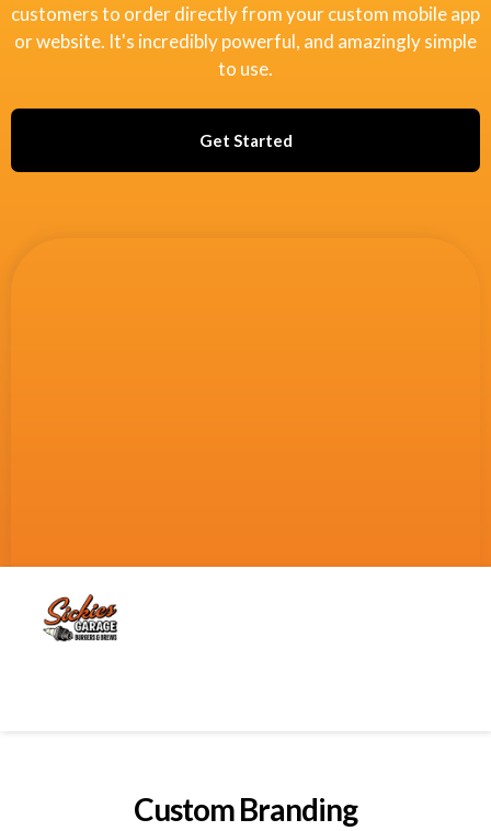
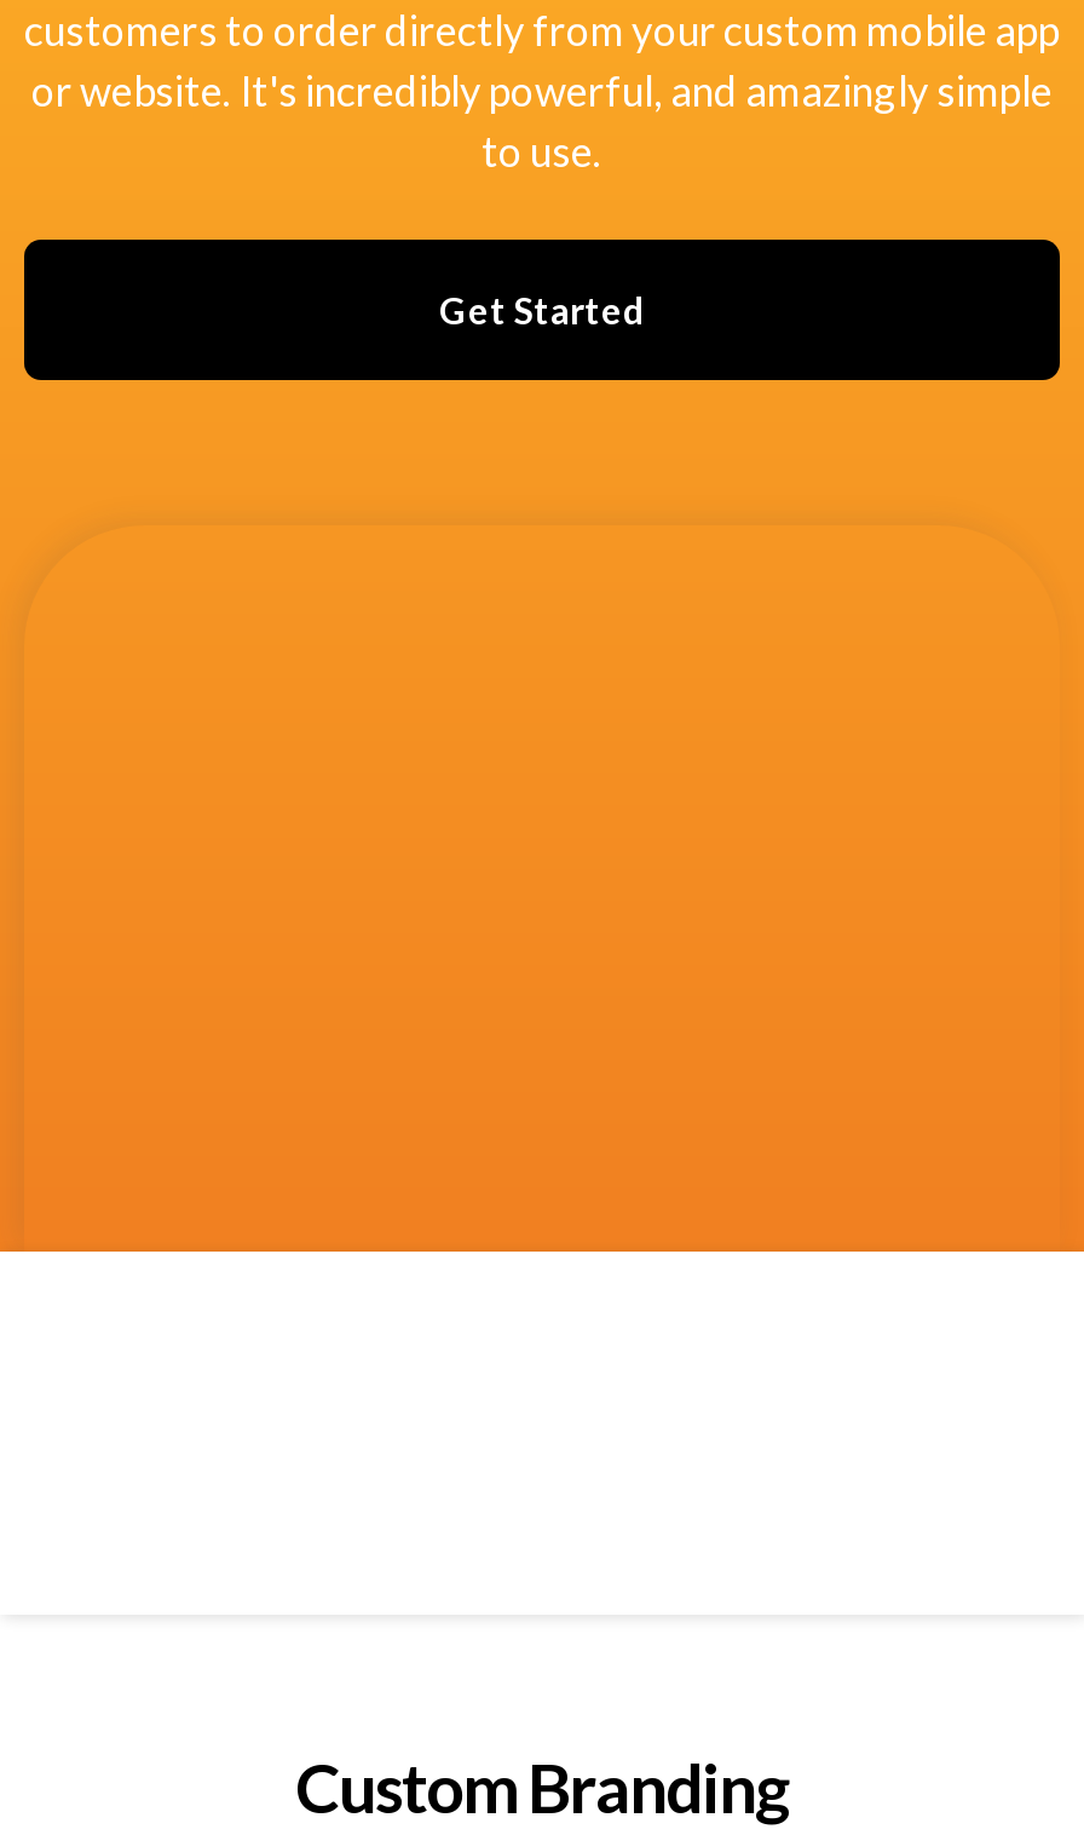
[43,593,118,642] [image] -> none

